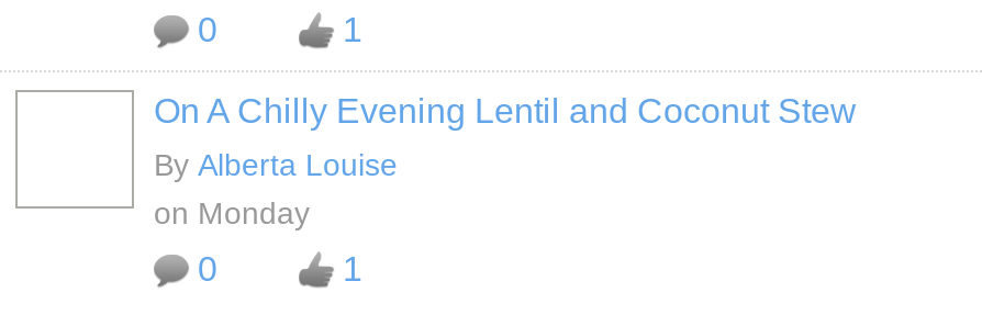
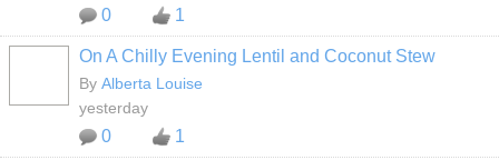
[154,195,310,230] on Monday -> [79,99,148,117] yesterday

